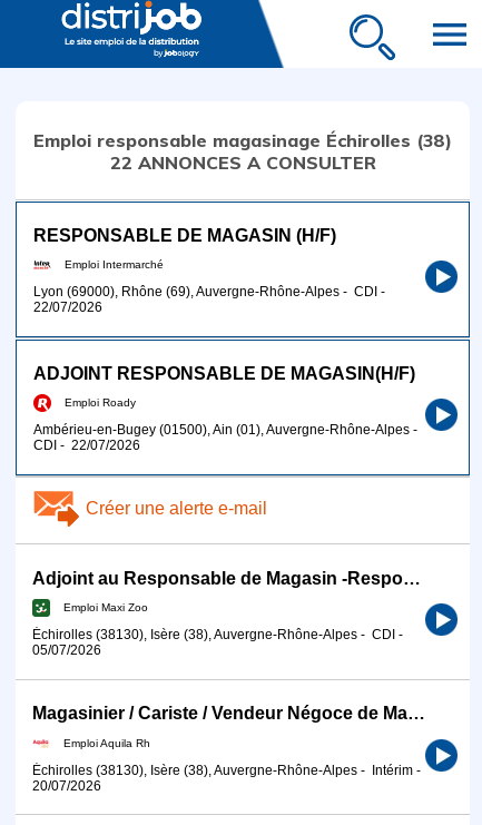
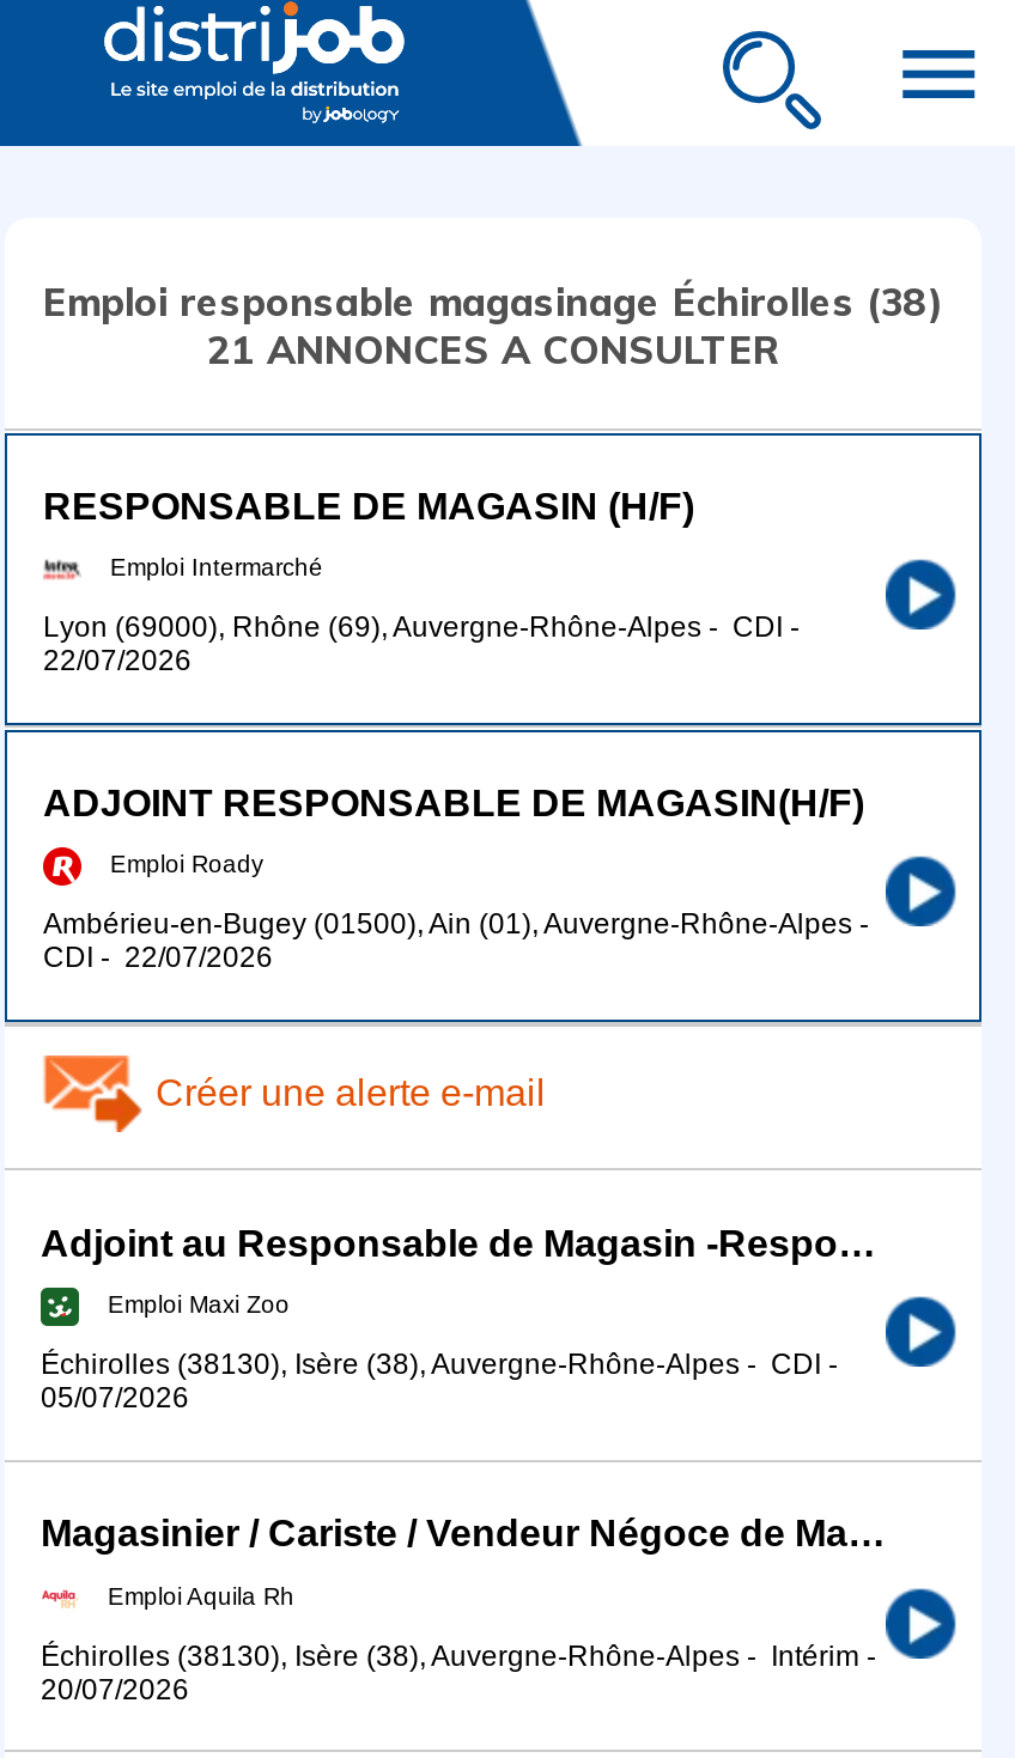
[110,151,376,174] 22 ANNONCES A CONSULTER -> [207,326,779,373] 21 ANNONCES A CONSULTER

